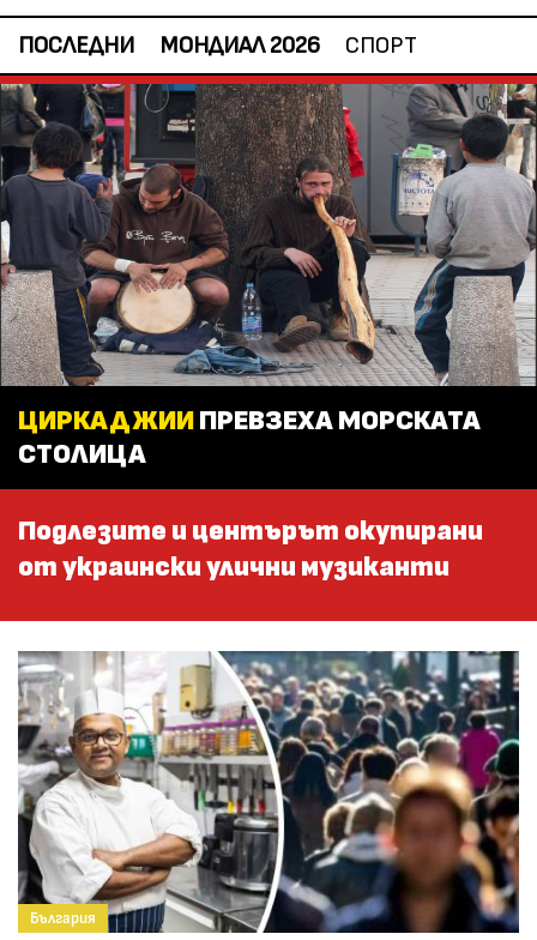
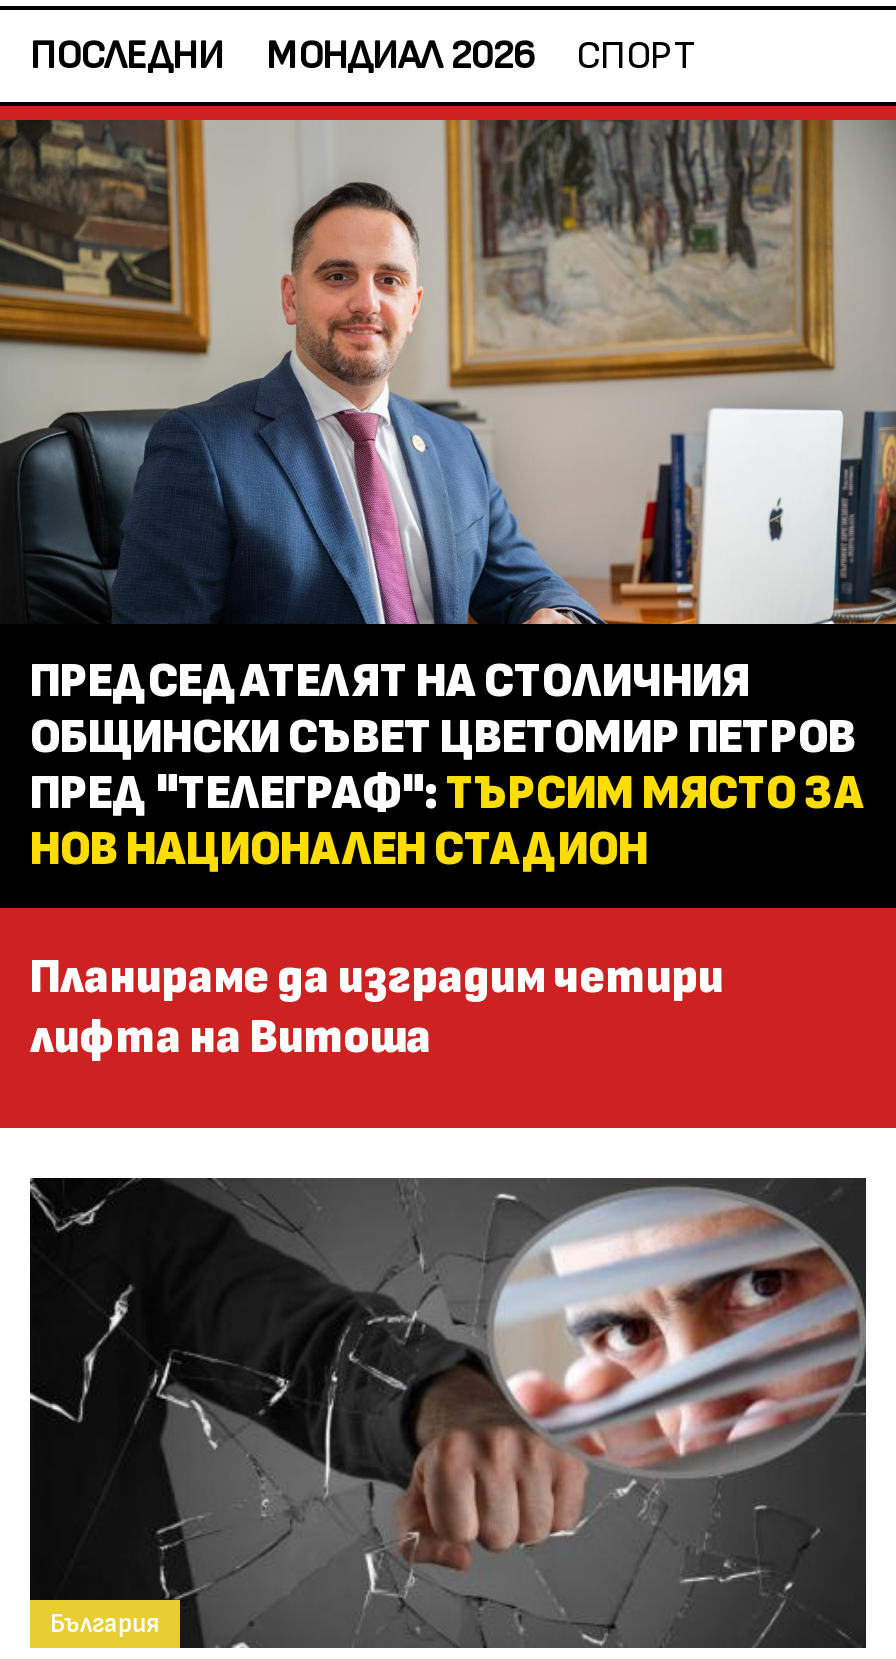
[4,83,533,469] [image] | ЦИРКАДЖИИ ПРЕВЗЕХА МОРСКАТА | СТОЛИЦА -> [6,118,890,874] [image] | ПРЕДСЕДАТЕЛЯТ НА СТОЛИЧНИЯ | ОБЩИНСКИ СЪВЕТ ЦВЕТОМИР ПЕТРОВ | ПРЕД "ТЕЛЕГРАФ": ТЪРСИМ МЯСТО ЗА | НОВ НАЦИОНАЛЕН СТАДИОН
[18,517,483,582] Подлезите и центърът окупирани | от украински улични музиканти -> [30,954,724,1062] Планираме да изградим четири | лифта на Витоша
[17,650,520,933] [image] -> [30,1176,868,1648] [image]

